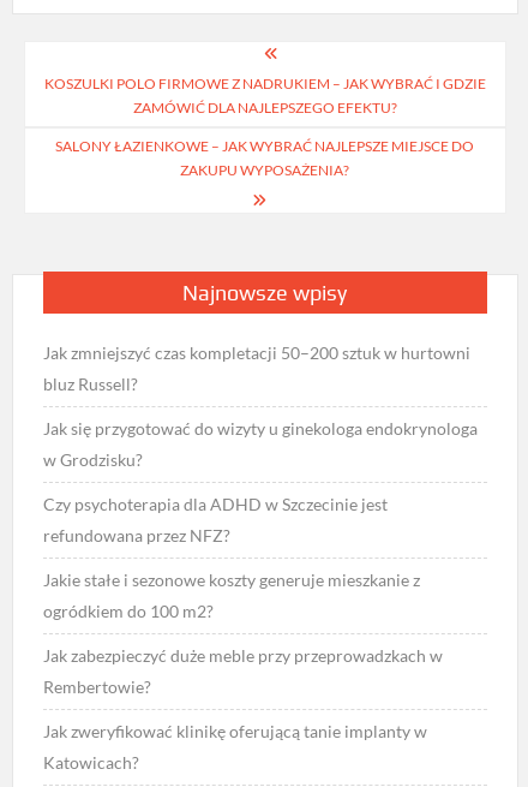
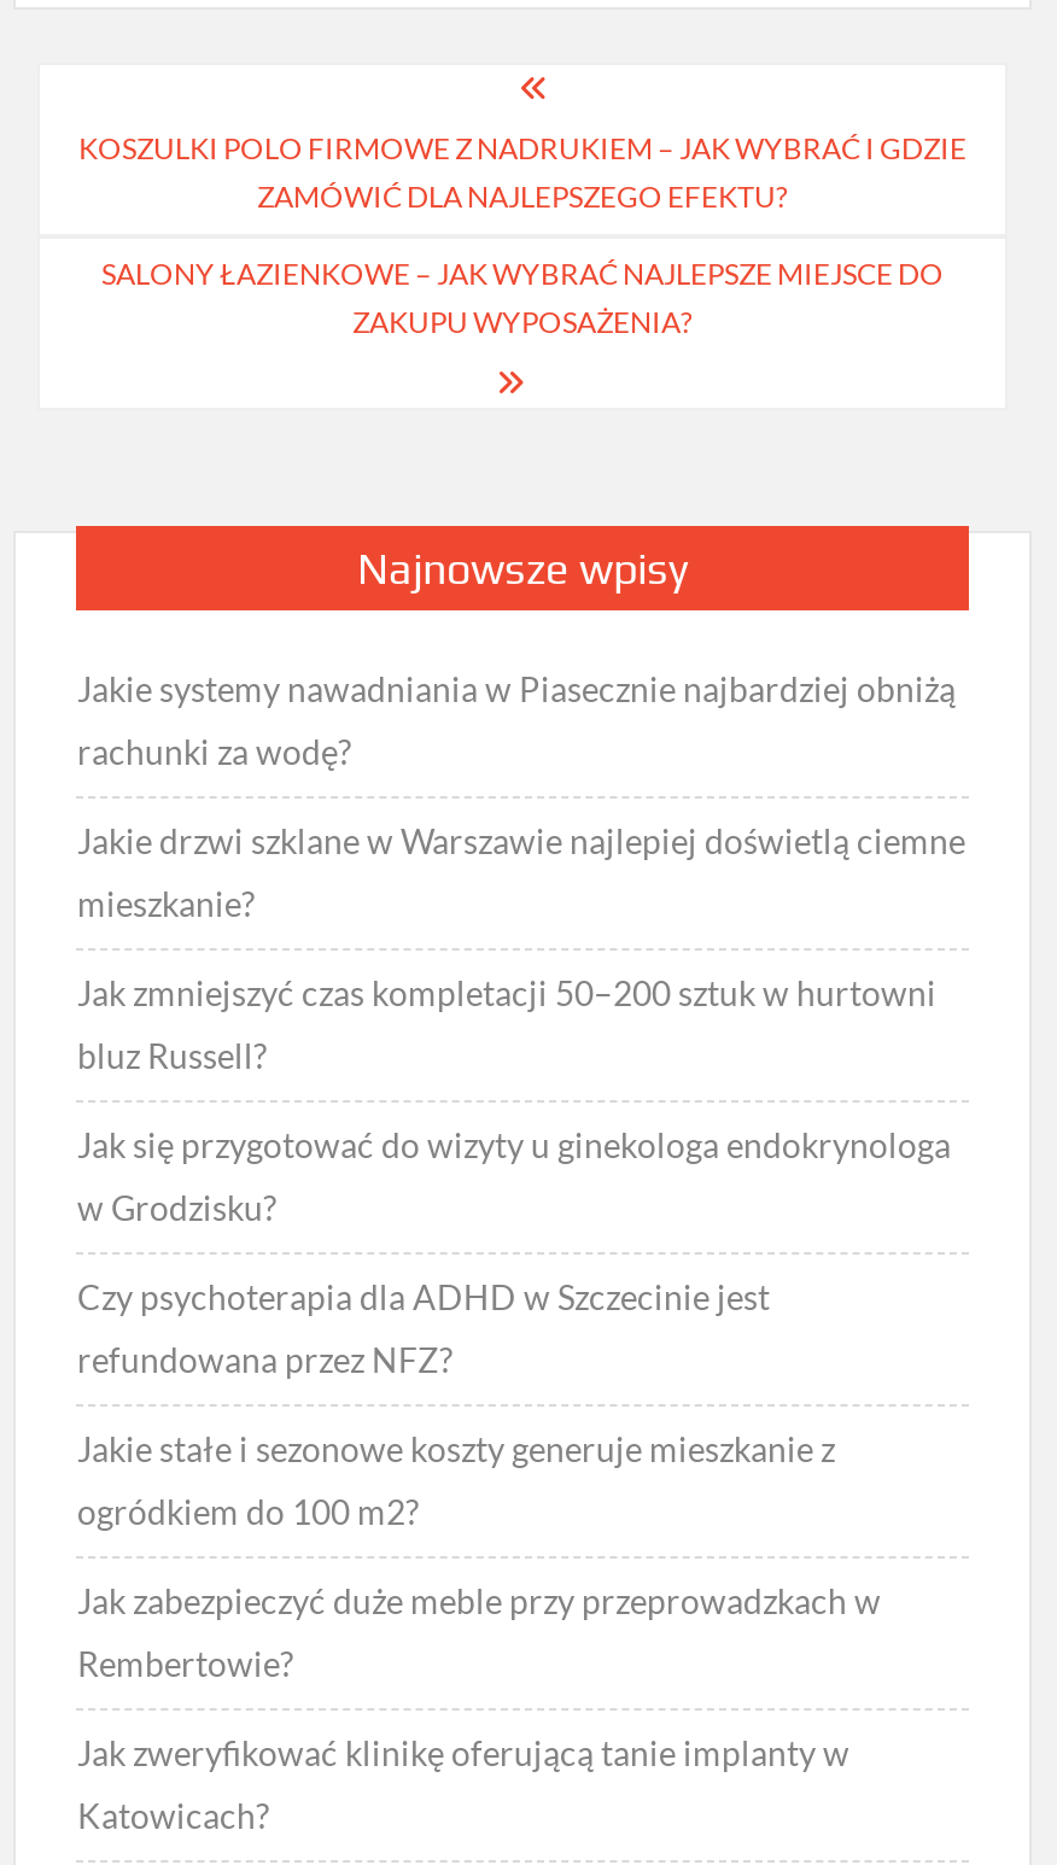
none -> [77,669,965,924] Jakie systemy nawadniania w Piasecznie najbardziej obniżą | rachunki za wodę? | Jakie drzwi szklane w Warszawie najlepiej doświetlą ciemne | mieszkanie?

